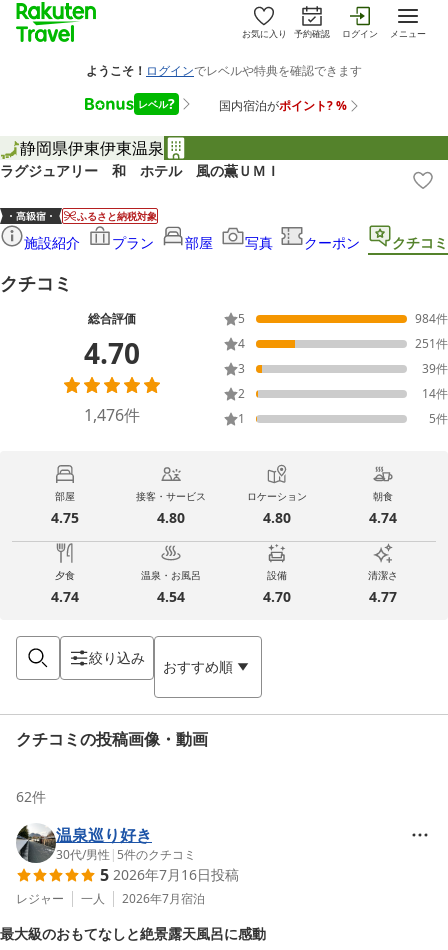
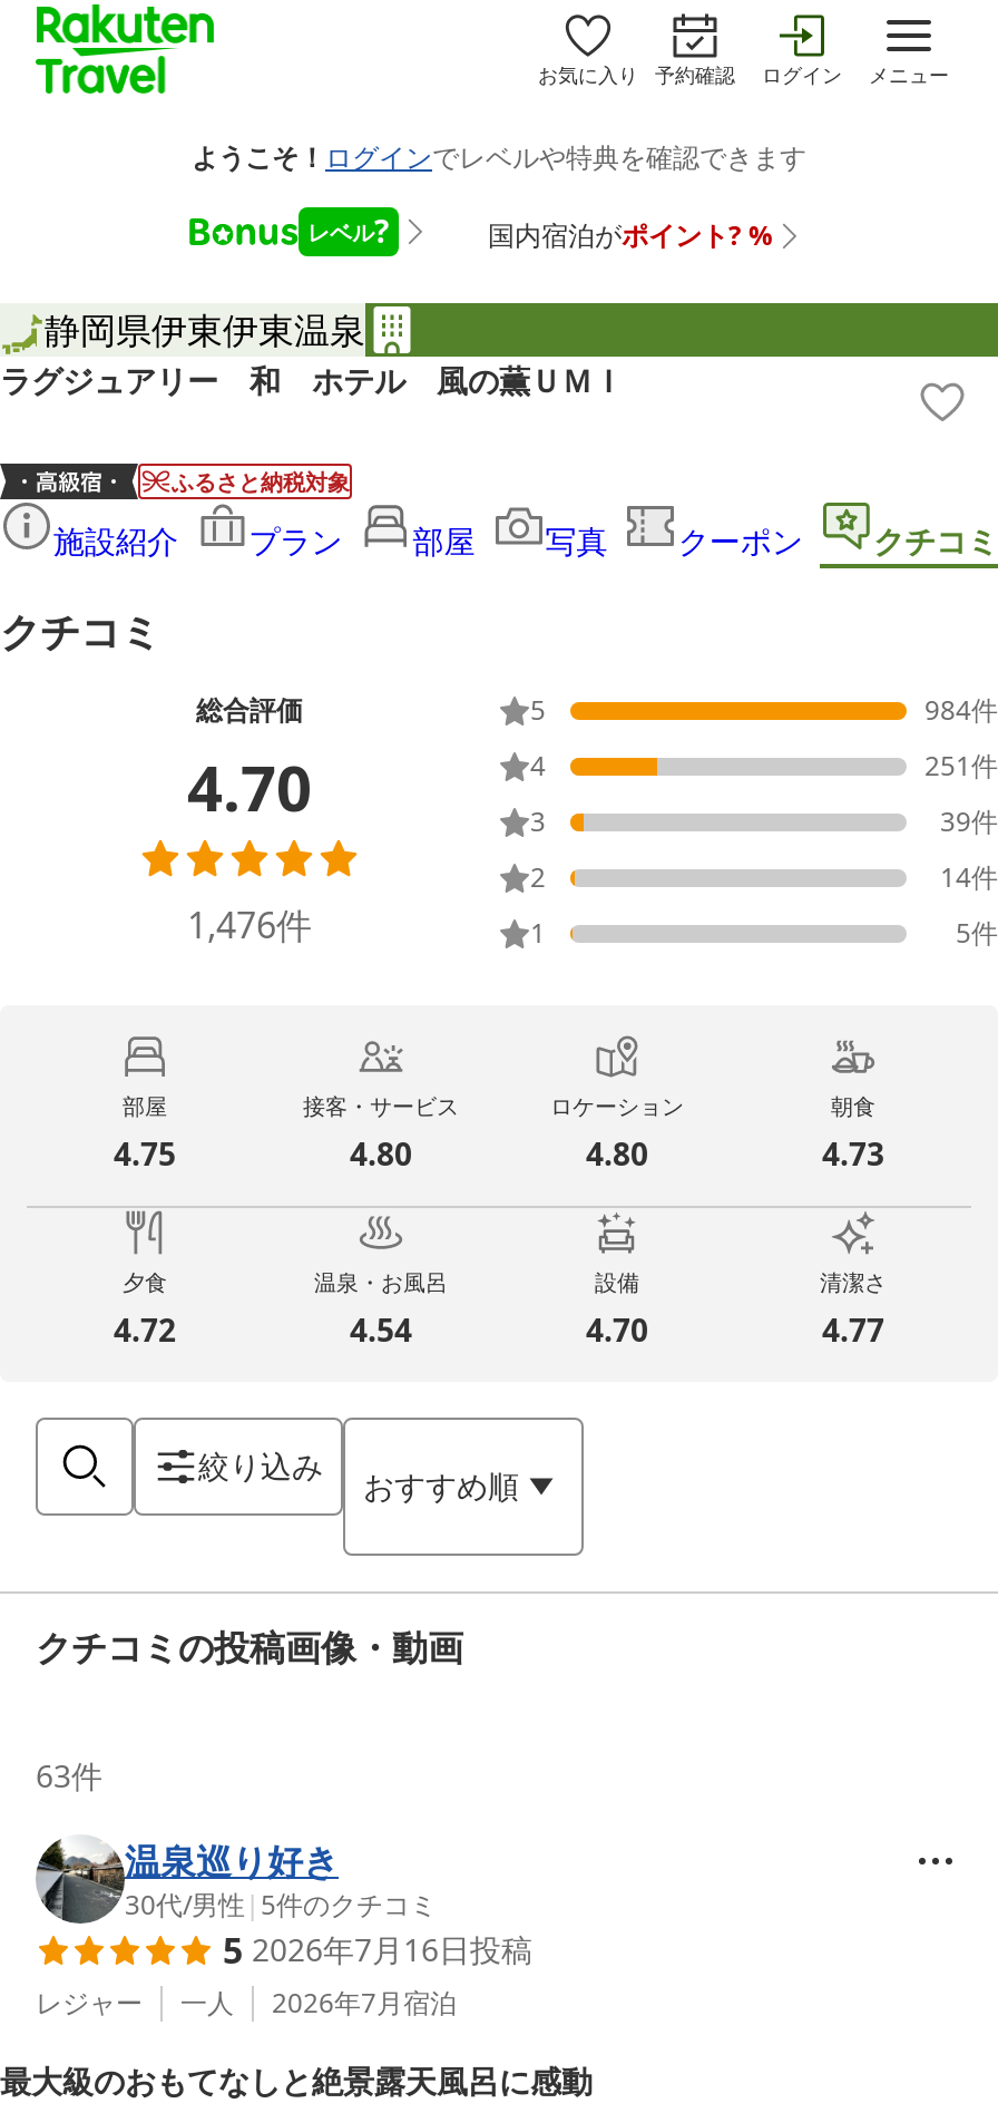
[369,508,397,527] 4.74 -> [822,1132,884,1175] 4.73
[51,587,79,606] 4.74 -> [114,1308,176,1351] 4.72
[16,787,46,806] 62件 -> [36,1754,102,1796] 63件

